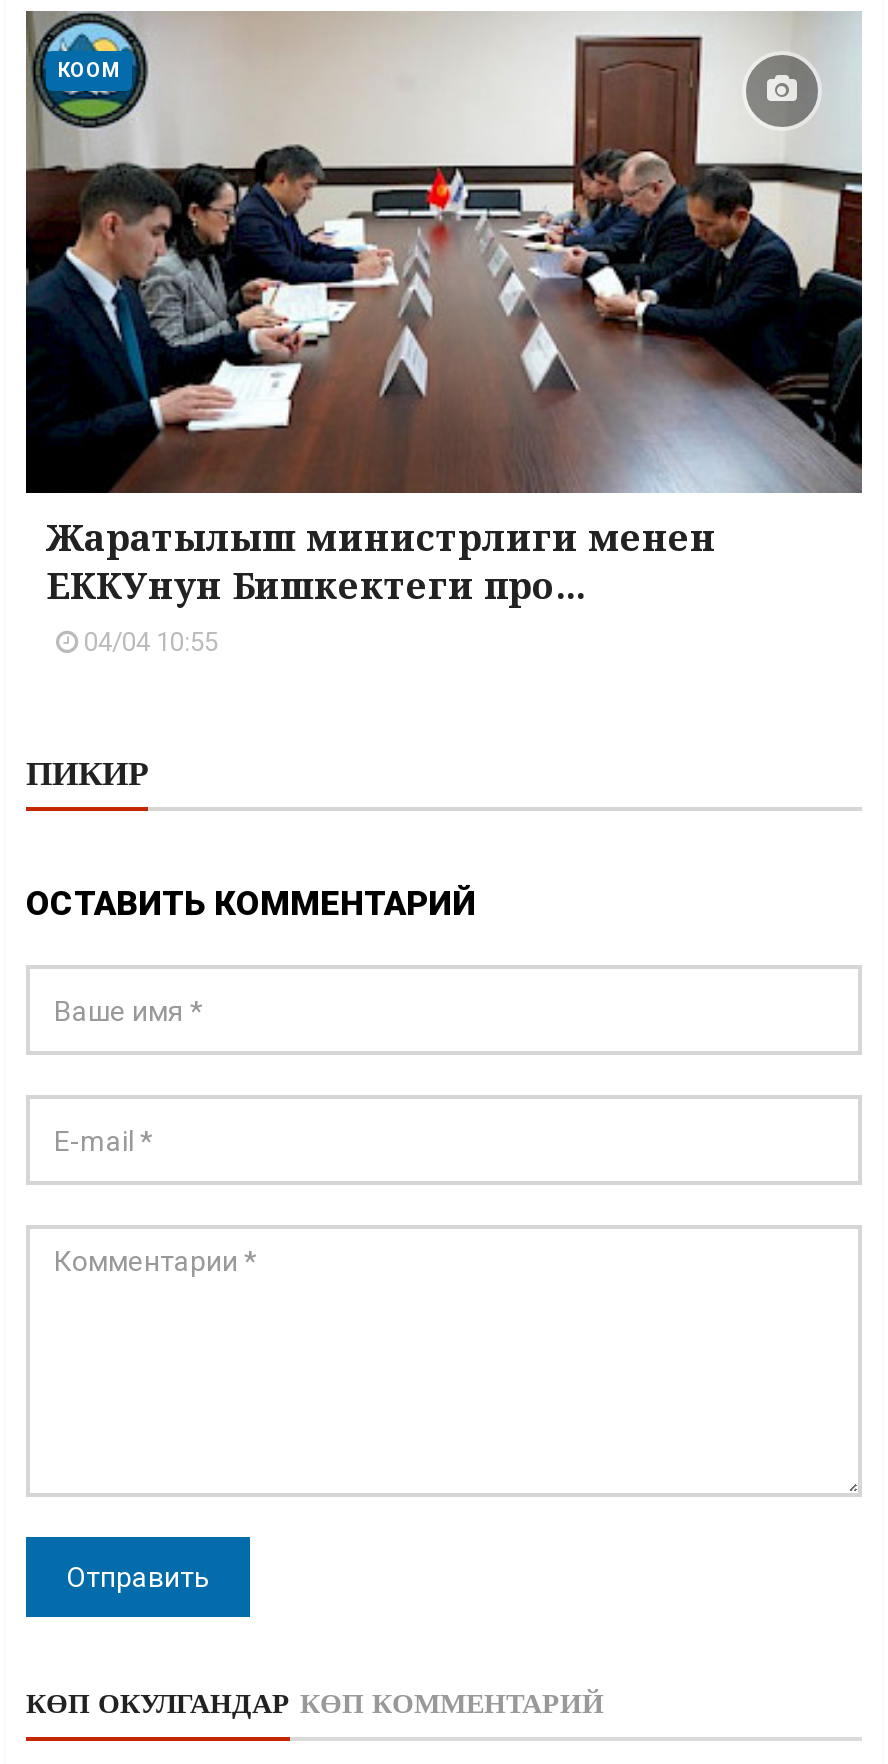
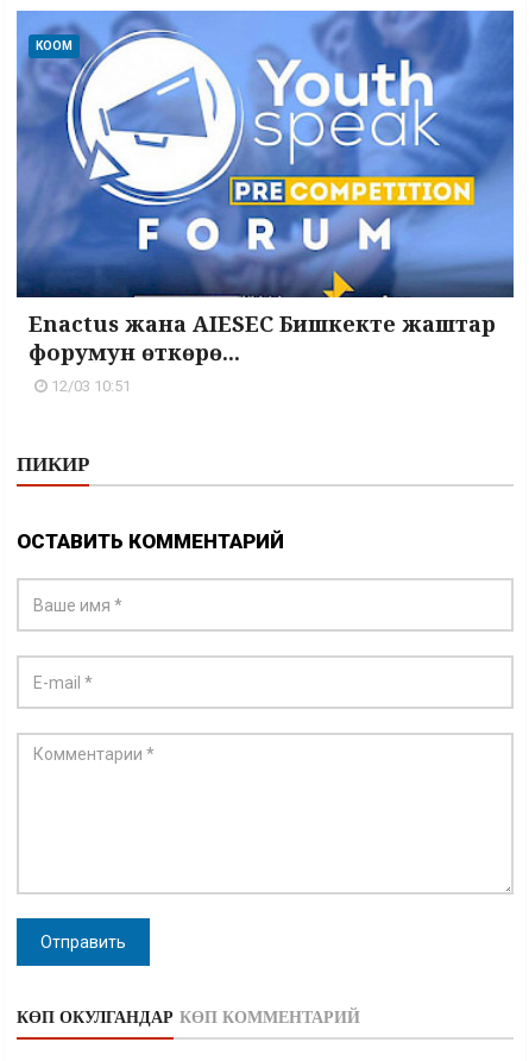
[24,9,864,658] [image] | Жаратылыш министрлиги менен | ЕККУнун Бишкектеги про... | 04/04 10:55 -> [15,10,515,395] [image] | Enactus жана AIESEC Бишкекте жаштар | форумун өткөрө... | 12/03 10:51

